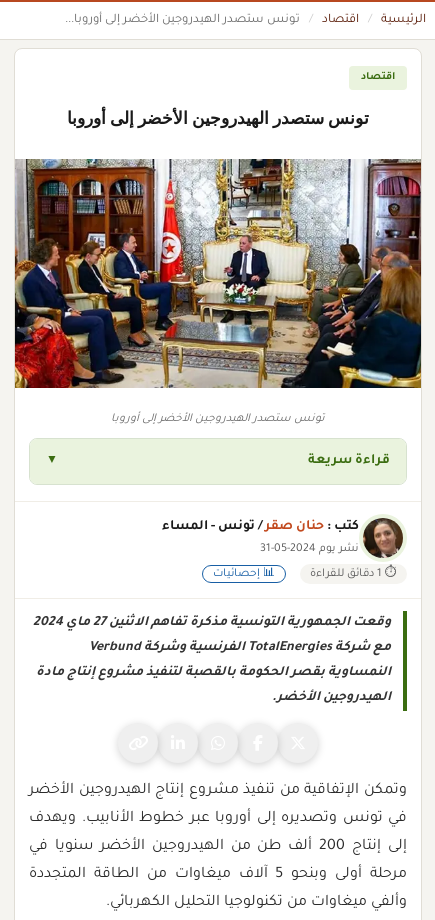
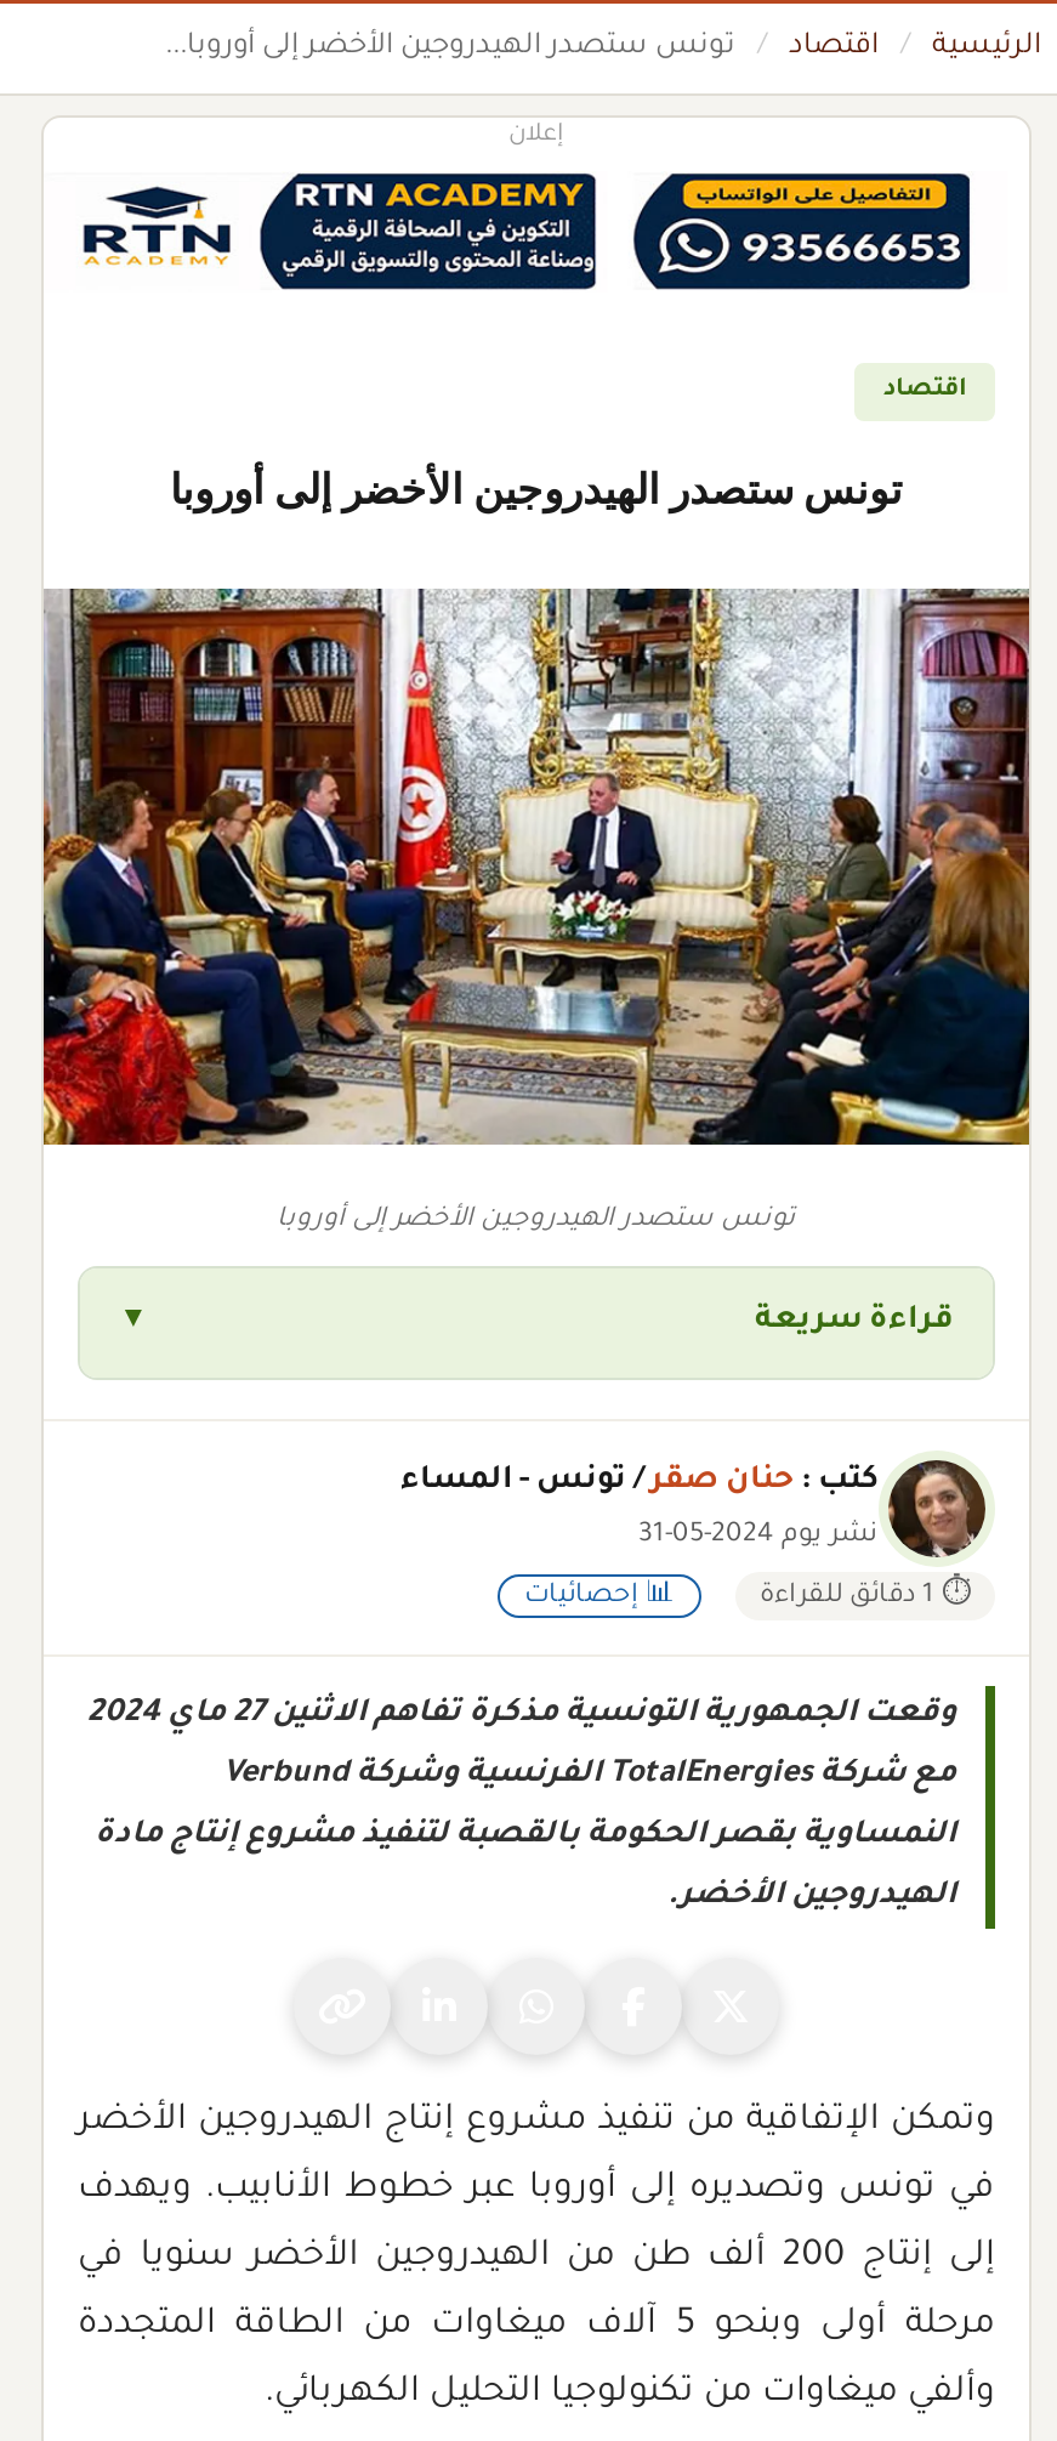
none -> [80,183,233,268] [image]
none -> [257,171,599,293] [image]
none -> [508,123,564,149] إعلان
none -> [631,164,988,293] [image]

